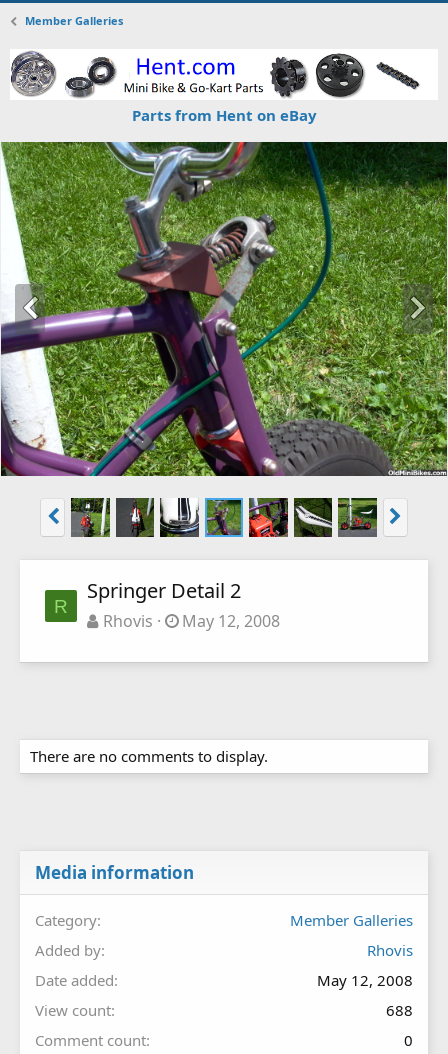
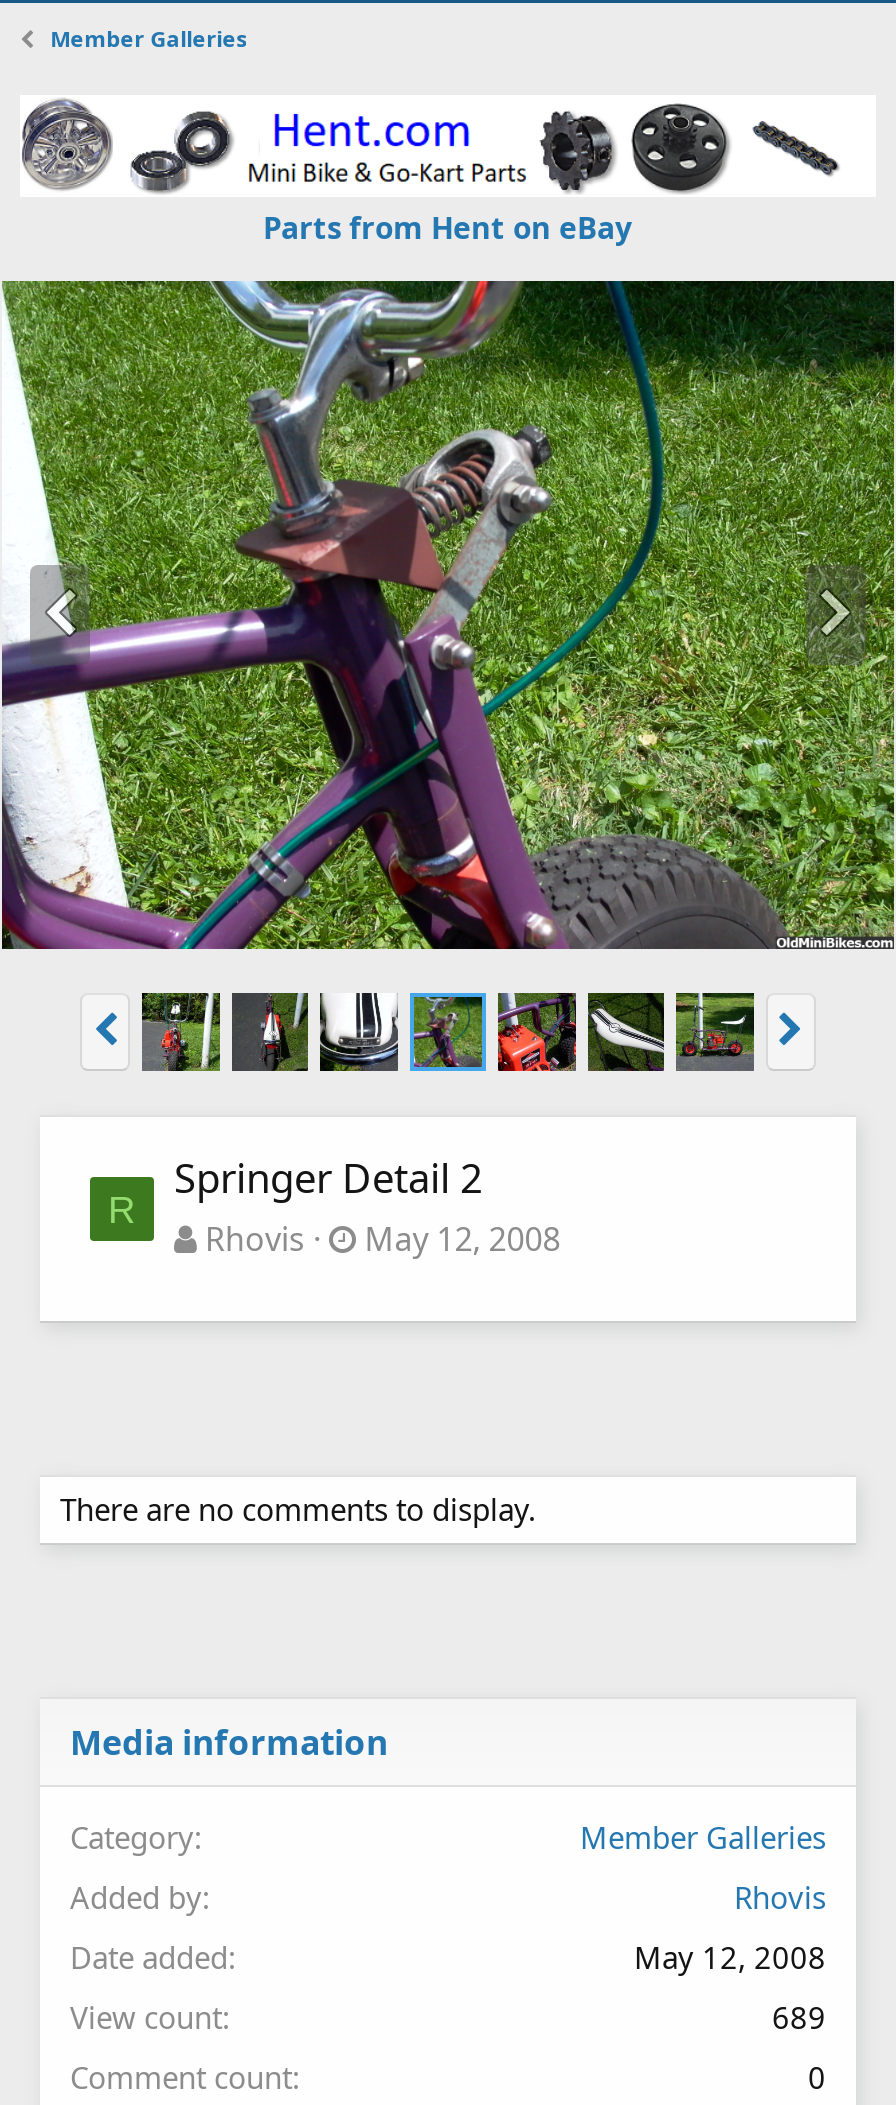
[386,1000,413,1020] 688 -> [772,1997,826,2037] 689

